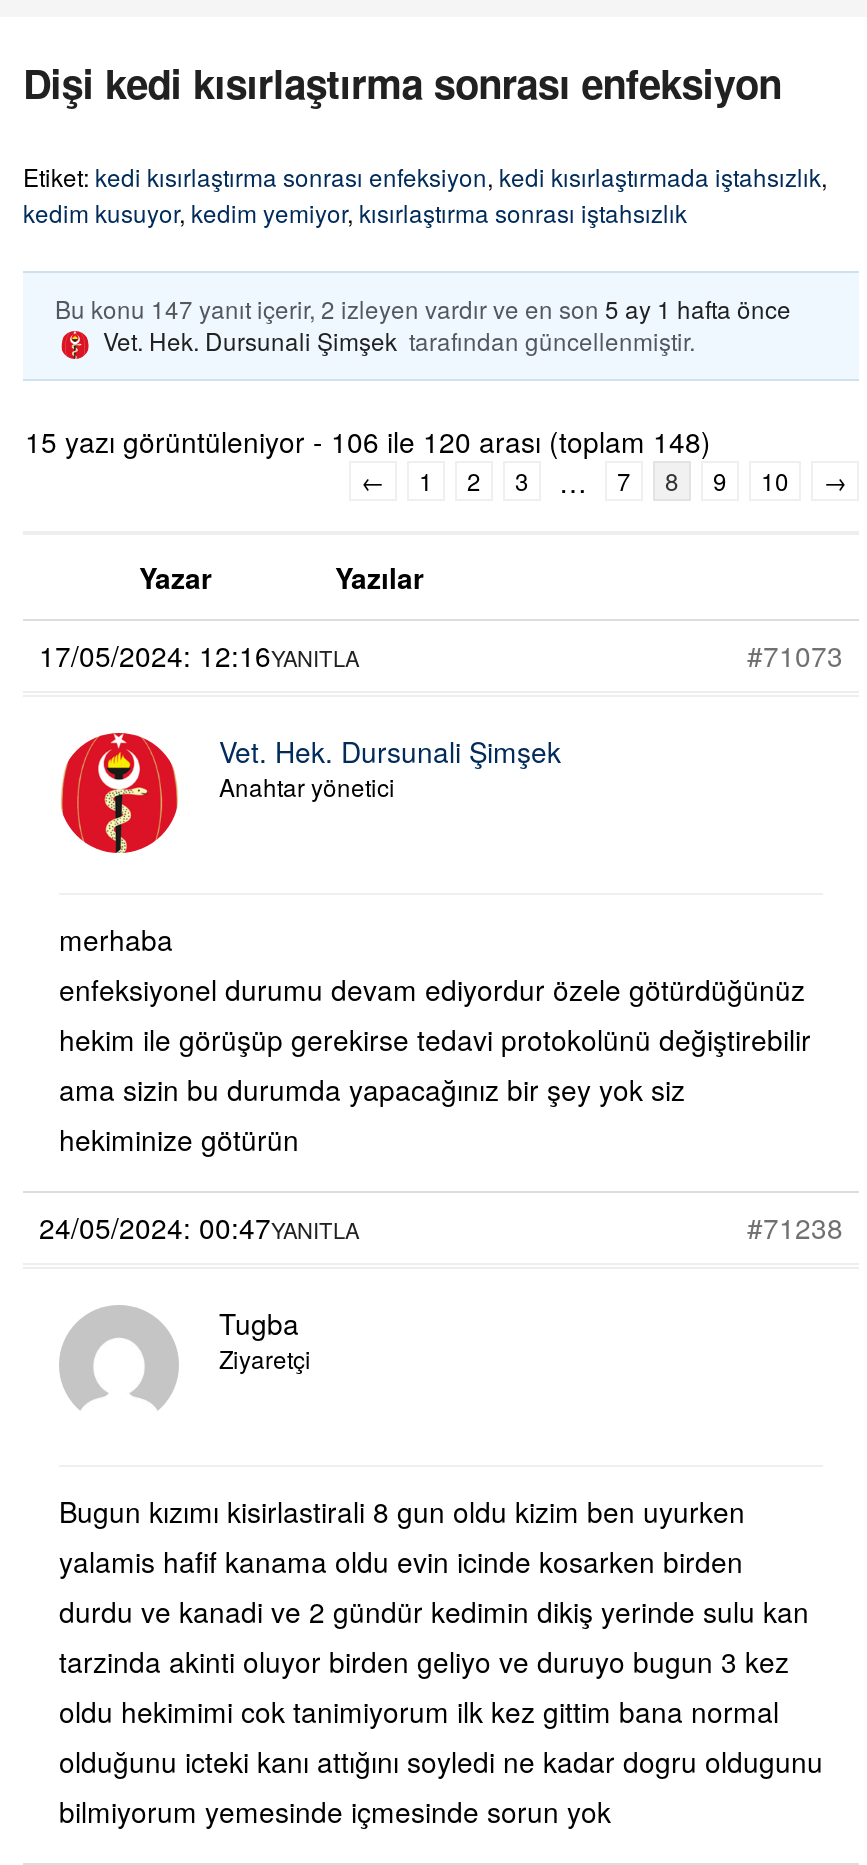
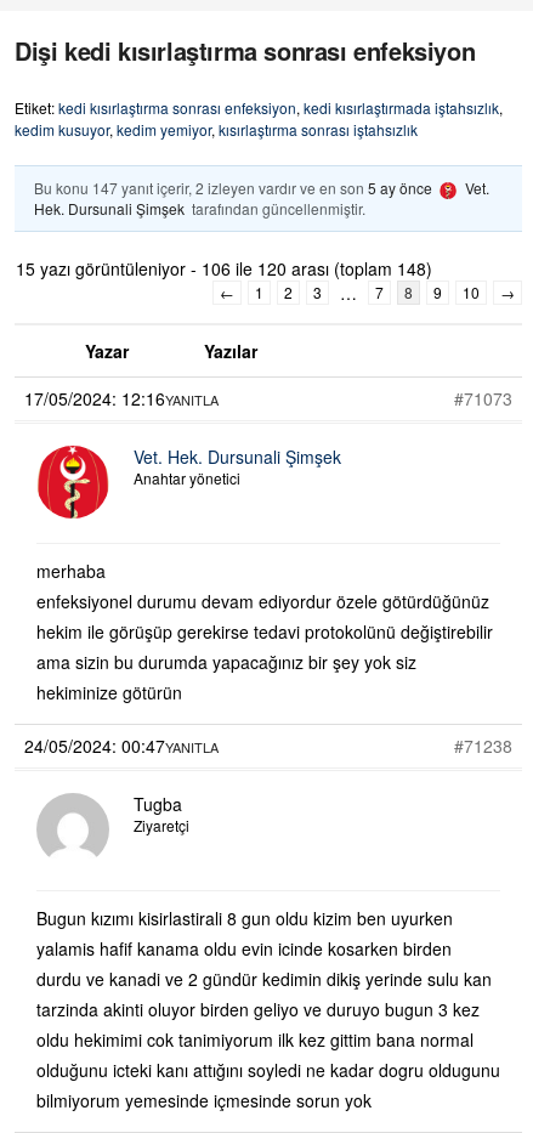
[55,291,791,357] Bu konu 147 yanıt içerir, 2 izleyen vardır ve en son 5 ay 1 hafta önce | Vet. Hek. Dursunali Şimşek tarafından güncellenmiştir. -> [34,177,489,218] Bu konu 147 yanıt içerir, 2 izleyen vardır ve en son 5 ay önce | Vet. | Hek. Dursunali Şimşek tarafından güncellenmiştir.

